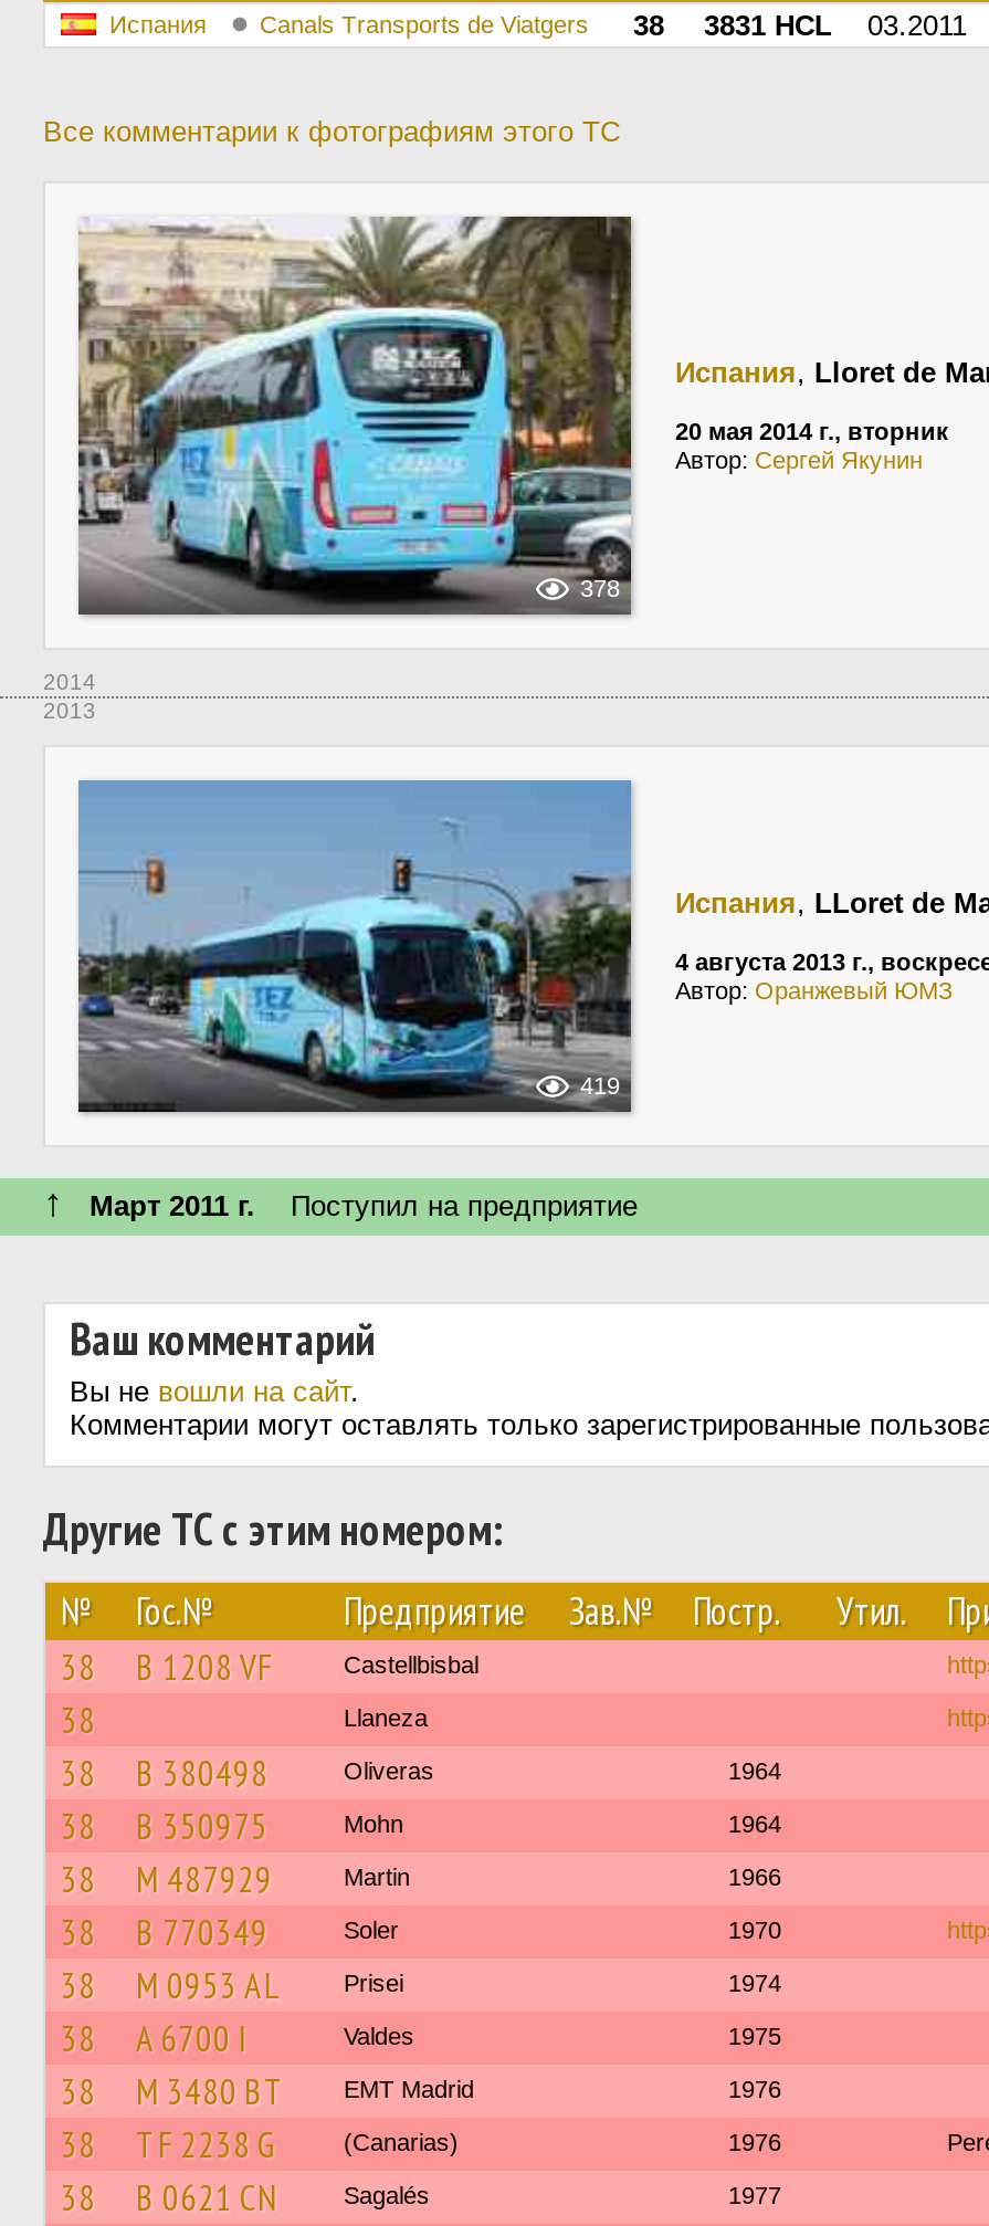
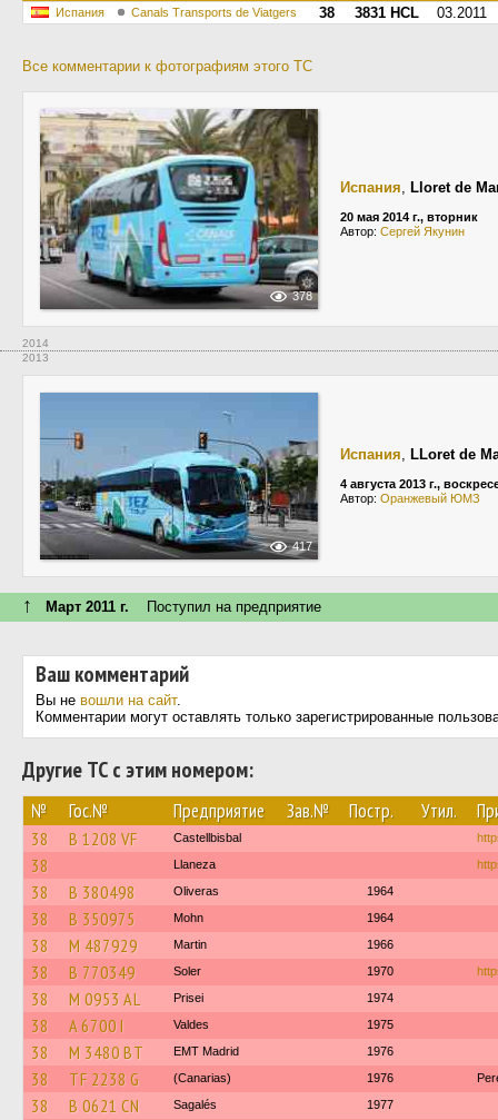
[580,1072,620,1099] 419 -> [292,539,312,553] 417

